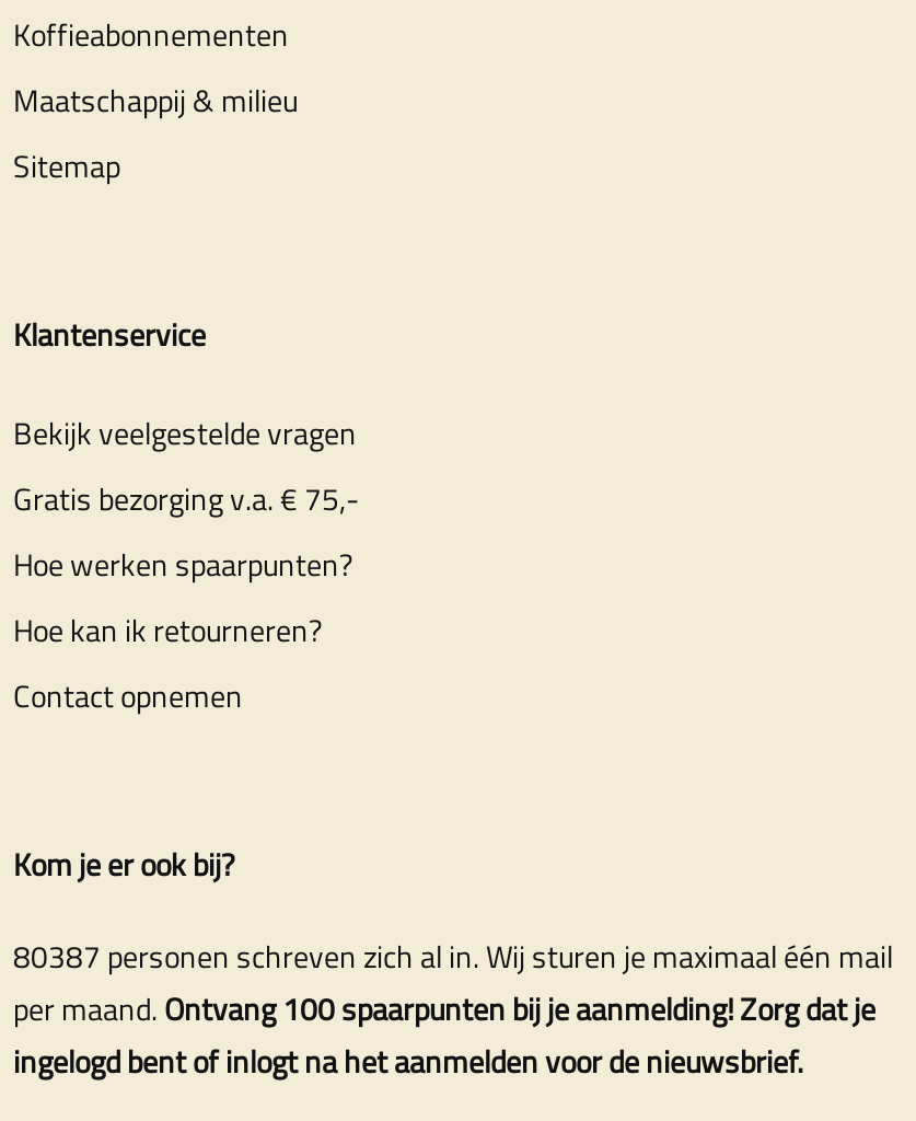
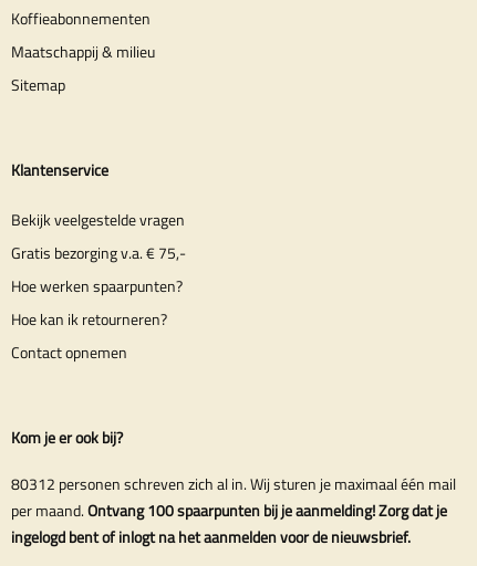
[13,934,893,980] 80387 personen schreven zich al in. Wij sturen je maximaal één mail -> [11,473,456,496] 80312 personen schreven zich al in. Wij sturen je maximaal één mail

